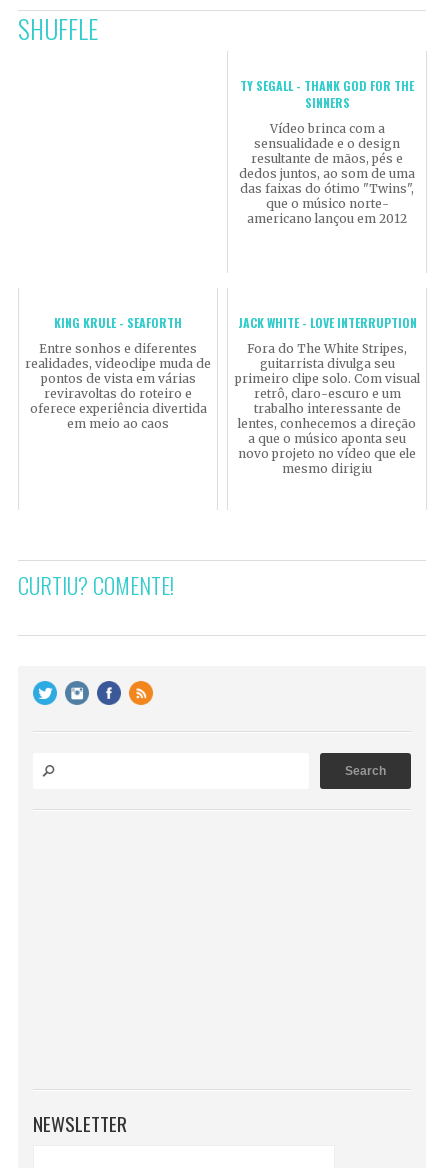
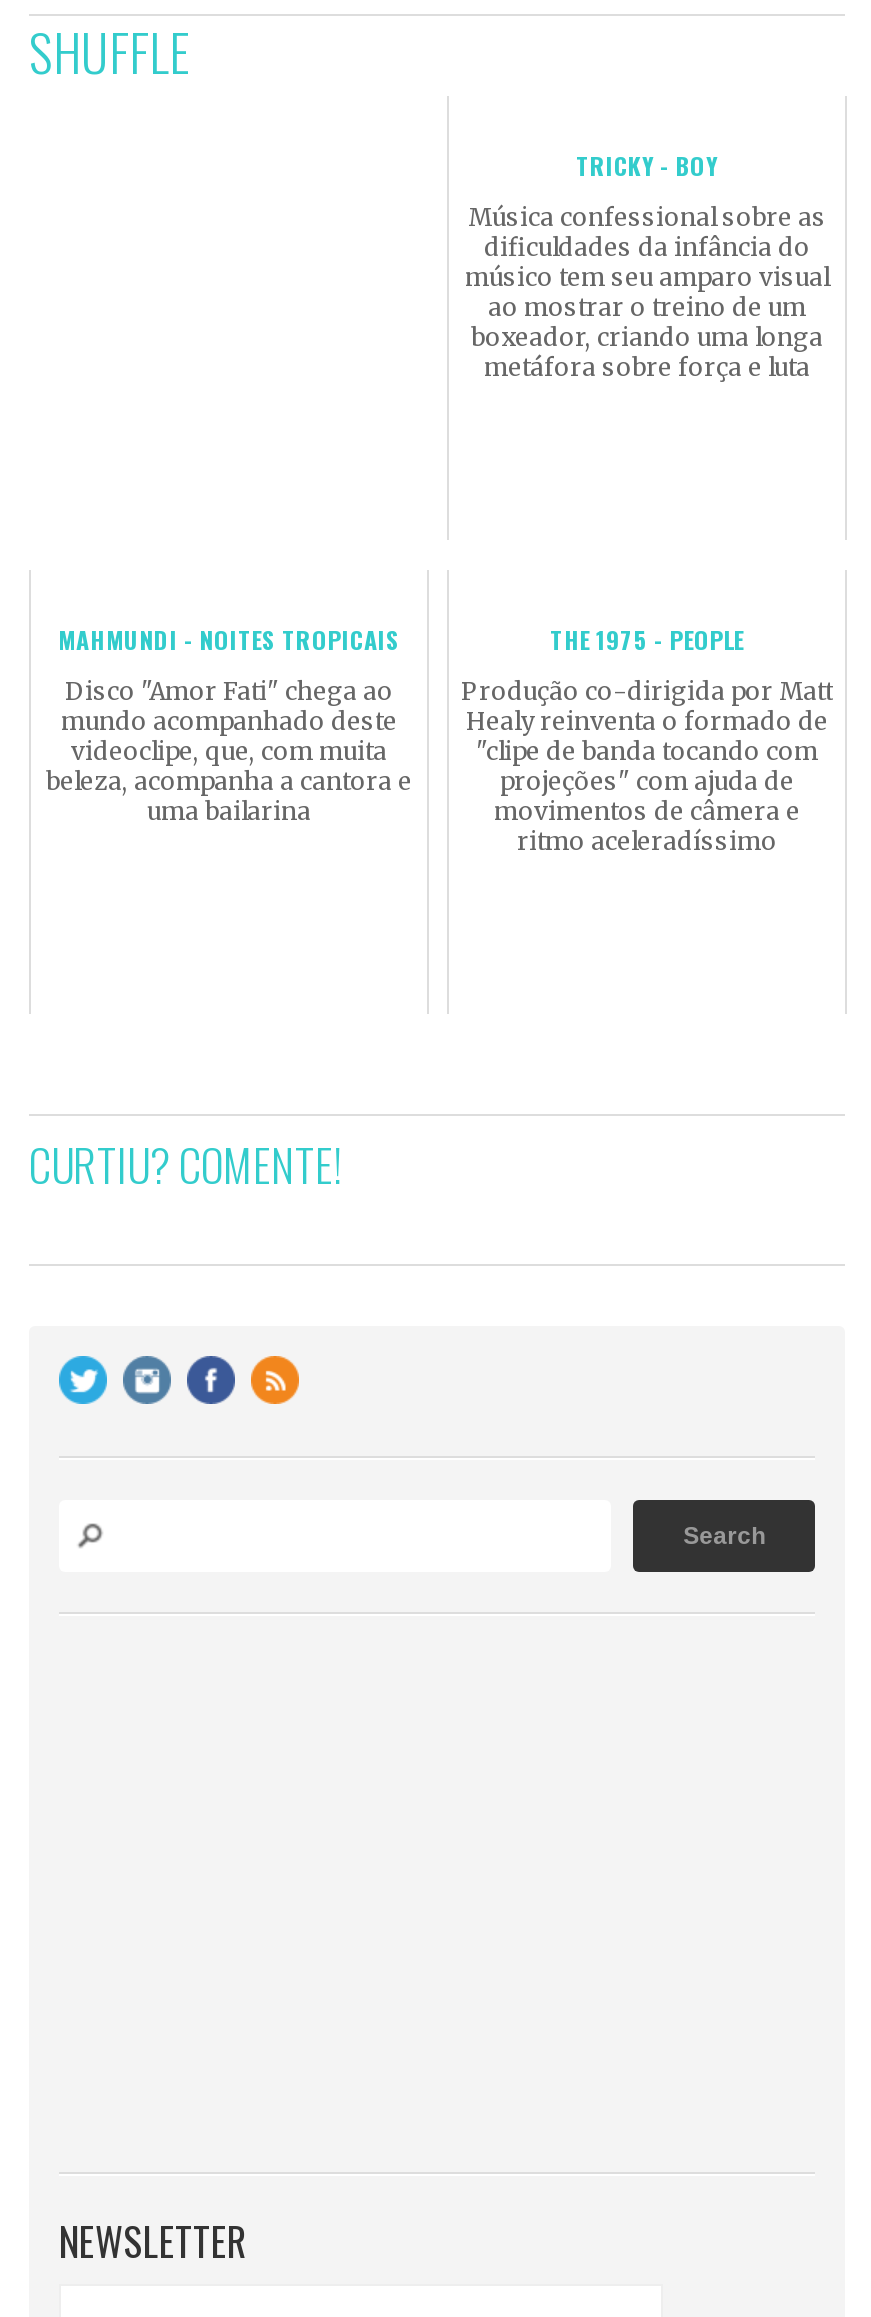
[240,77,414,111] TY SEGALL - THANK GOD FOR THE | SINNERS -> [576,148,718,182] TRICKY - BOY
[239,121,415,226] Vídeo brinca com a | sensualidade e o design | resultante de mãos, pés e | dedos juntos, ao som de uma | das faixas do ótimo "Twins", | que o músico norte- | americano lançou em 2012 -> [465,202,829,382] Música confessional sobre as | dificuldades da infância do | músico tem seu amparo visual | ao mostrar o treino de um | boxeador, criando uma longa | metáfora sobre força e luta
[54,314,182,331] KING KRULE - SEAFORTH -> [58,622,400,656] MAHMUNDI - NOITES TROPICAIS
[237,314,416,331] JACK WHITE - LOVE INTERRUPTION -> [550,622,744,656] THE 1975 - PEOPLE
[25,341,211,431] Entre sonhos e diferentes | realidades, videoclipe muda de | pontos de vista em várias | reviravoltas do roteiro e | oferece experiência divertida | em meio ao caos -> [46,676,412,826] Disco "Amor Fati" chega ao | mundo acompanhado deste | videoclipe, que, com muita | beleza, acompanha a cantora e | uma bailarina
[234,341,419,476] Fora do The White Stripes, | guitarrista divulga seu | primeiro clipe solo. Com visual | retrô, claro-escuro e um | trabalho interessante de | lentes, conhecemos a direção | a que o músico aponta seu | novo projeto no vídeo que ele | mesmo dirigiu -> [461,676,833,856] Produção co-dirigida por Matt | Healy reinventa o formado de | "clipe de banda tocando com | projeções" com ajuda de | movimentos de câmera e | ritmo aceleradíssimo

